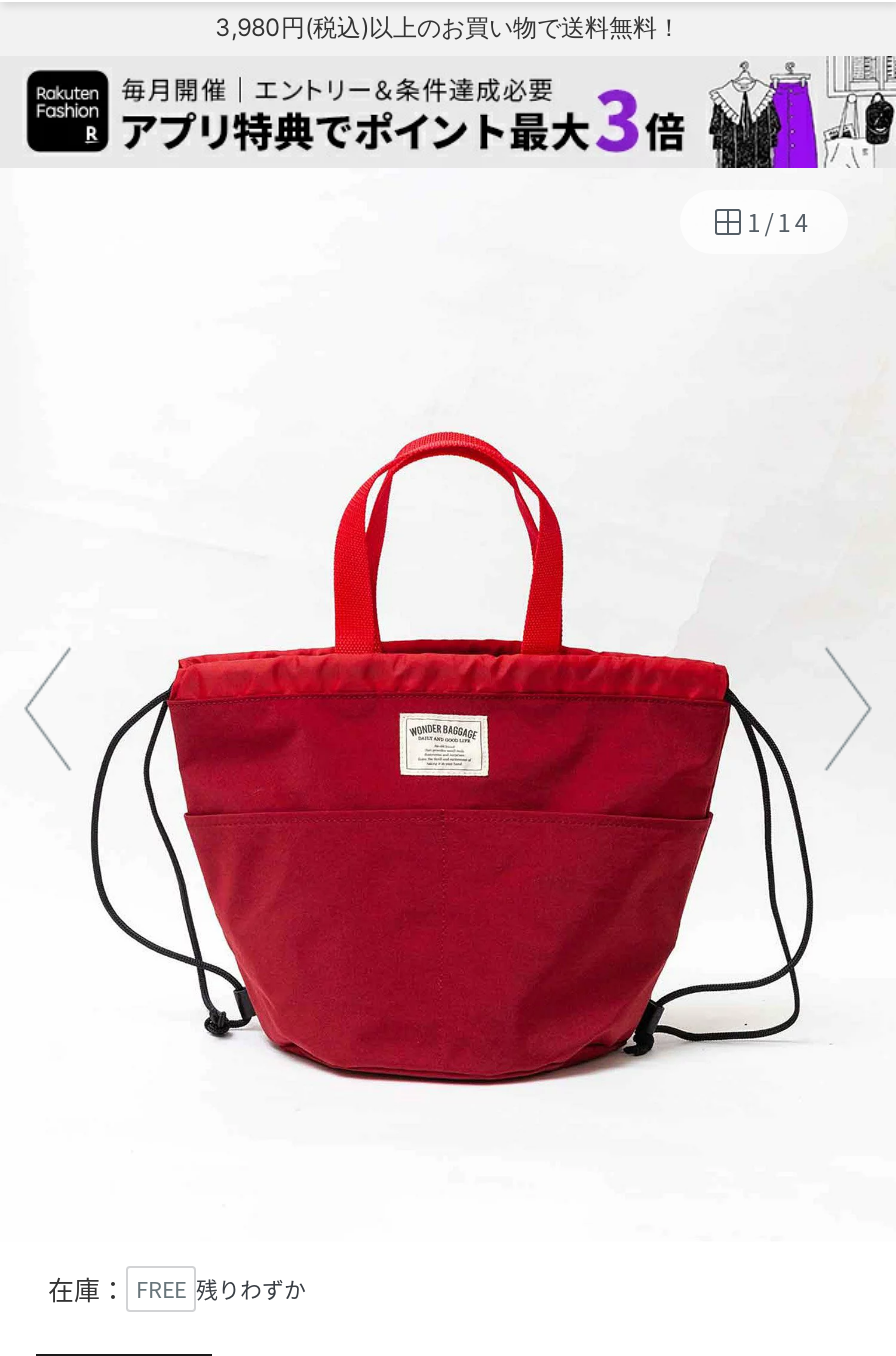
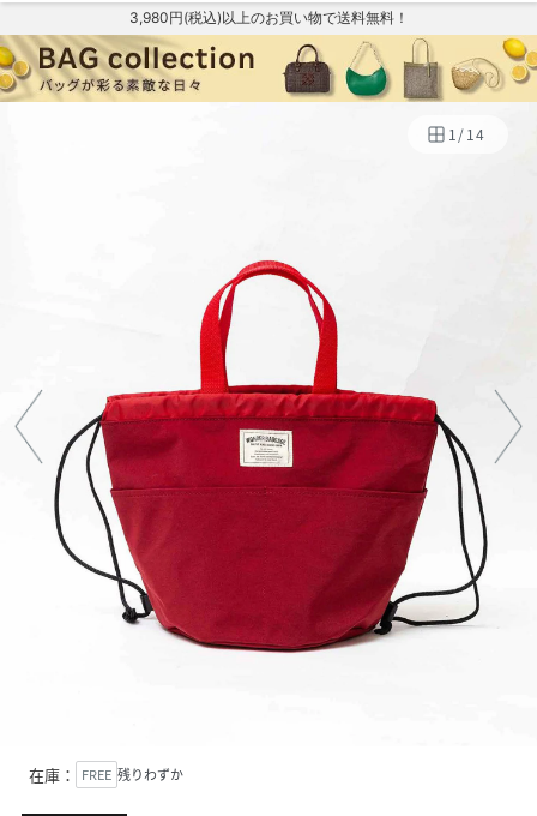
[6,54,890,170] [image] -> [4,35,533,102] [image]

